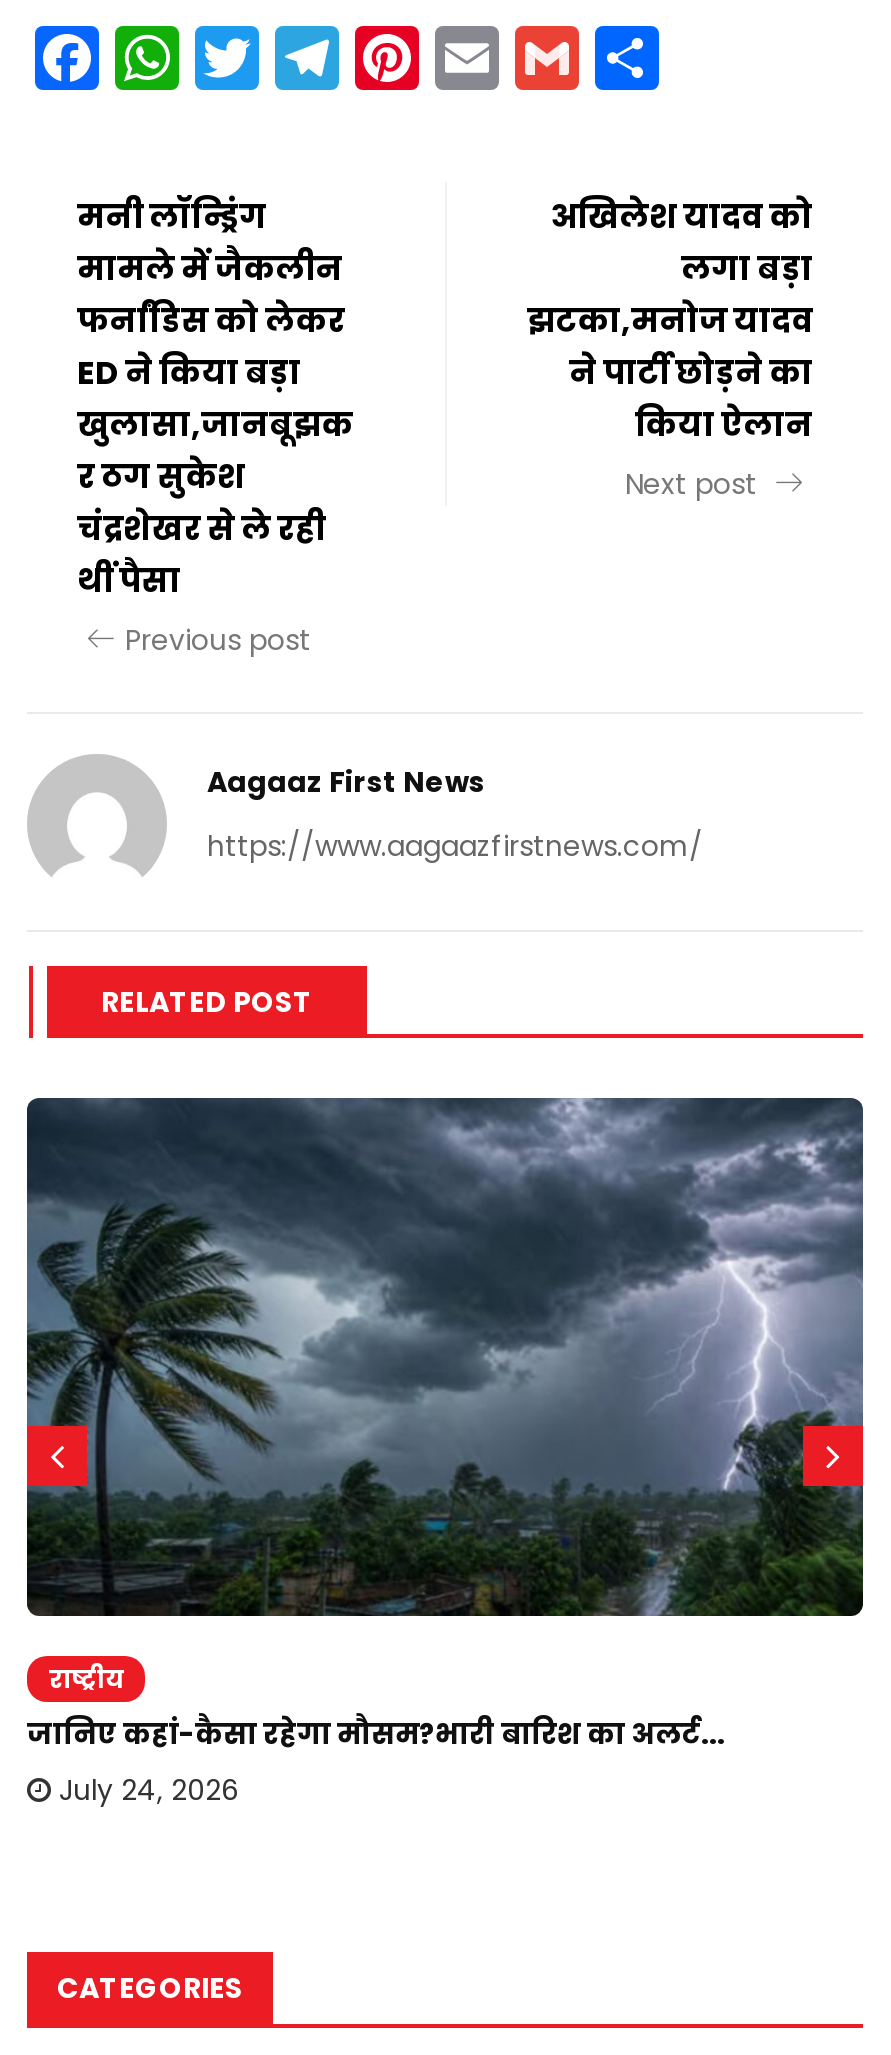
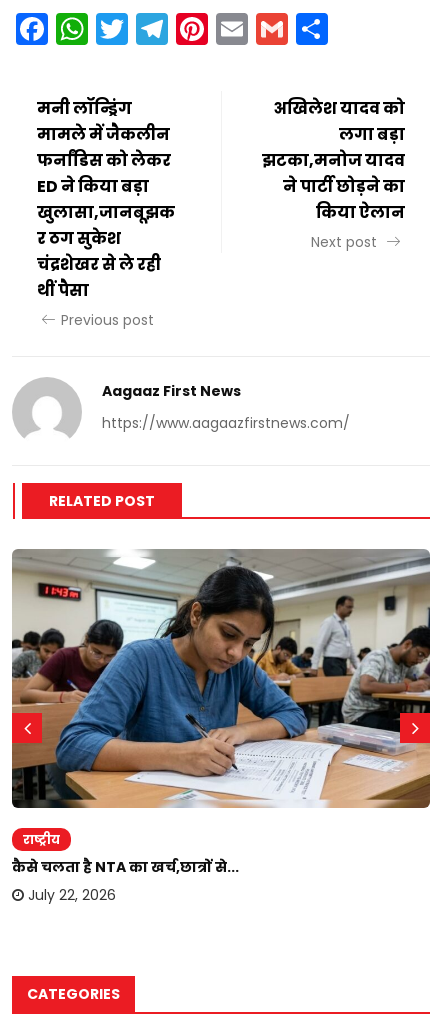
[25,1096,865,1618] [image] -> [11,549,431,809] [image]
[27,1715,725,1811] जानिए कहां-कैसा रहेगा मौसम?भारी बारिश का अलर्ट... | July 24, 2026 -> [12,857,239,905] कैसे चलता है NTA का खर्च,छात्रों से... | July 22, 2026

